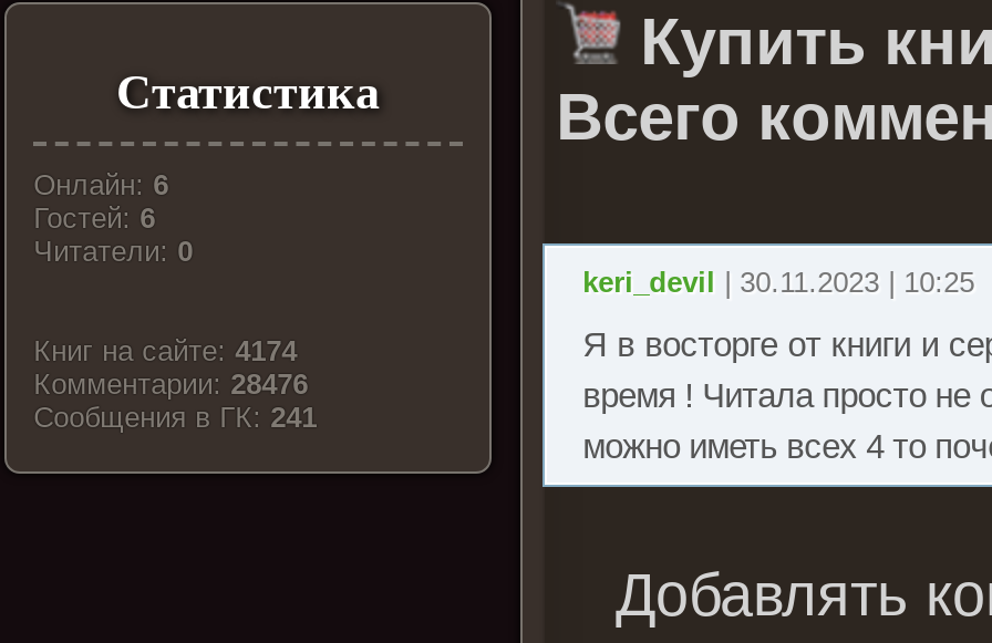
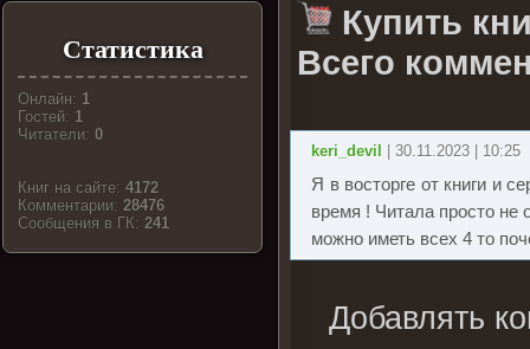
[33,168,169,201] Онлайн: 6 -> [18,90,90,108] Онлайн: 1
[33,201,155,234] Гостей: 6 -> [18,108,83,125] Гостей: 1
[33,334,297,367] Книг на сайте: 4174 -> [18,179,159,196] Книг на сайте: 4172

